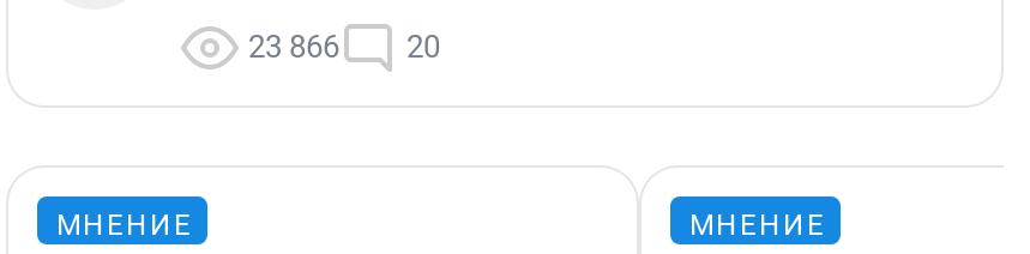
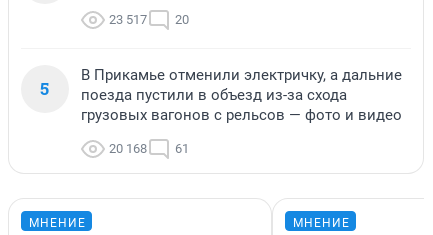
[248,28,440,64] 23 866 20 -> [109,12,189,27] 23 517 20
none -> [40,77,50,100] 5
none -> [81,66,402,156] В Прикамье отменили электричку, а дальние | поезда пустили в объезд из-за схода | грузовых вагонов с рельсов — фото и видео | 20 168 | 61

